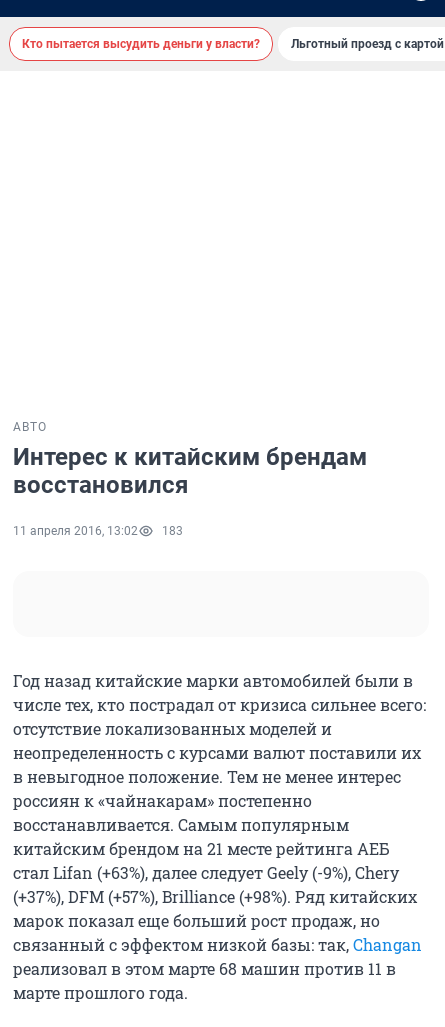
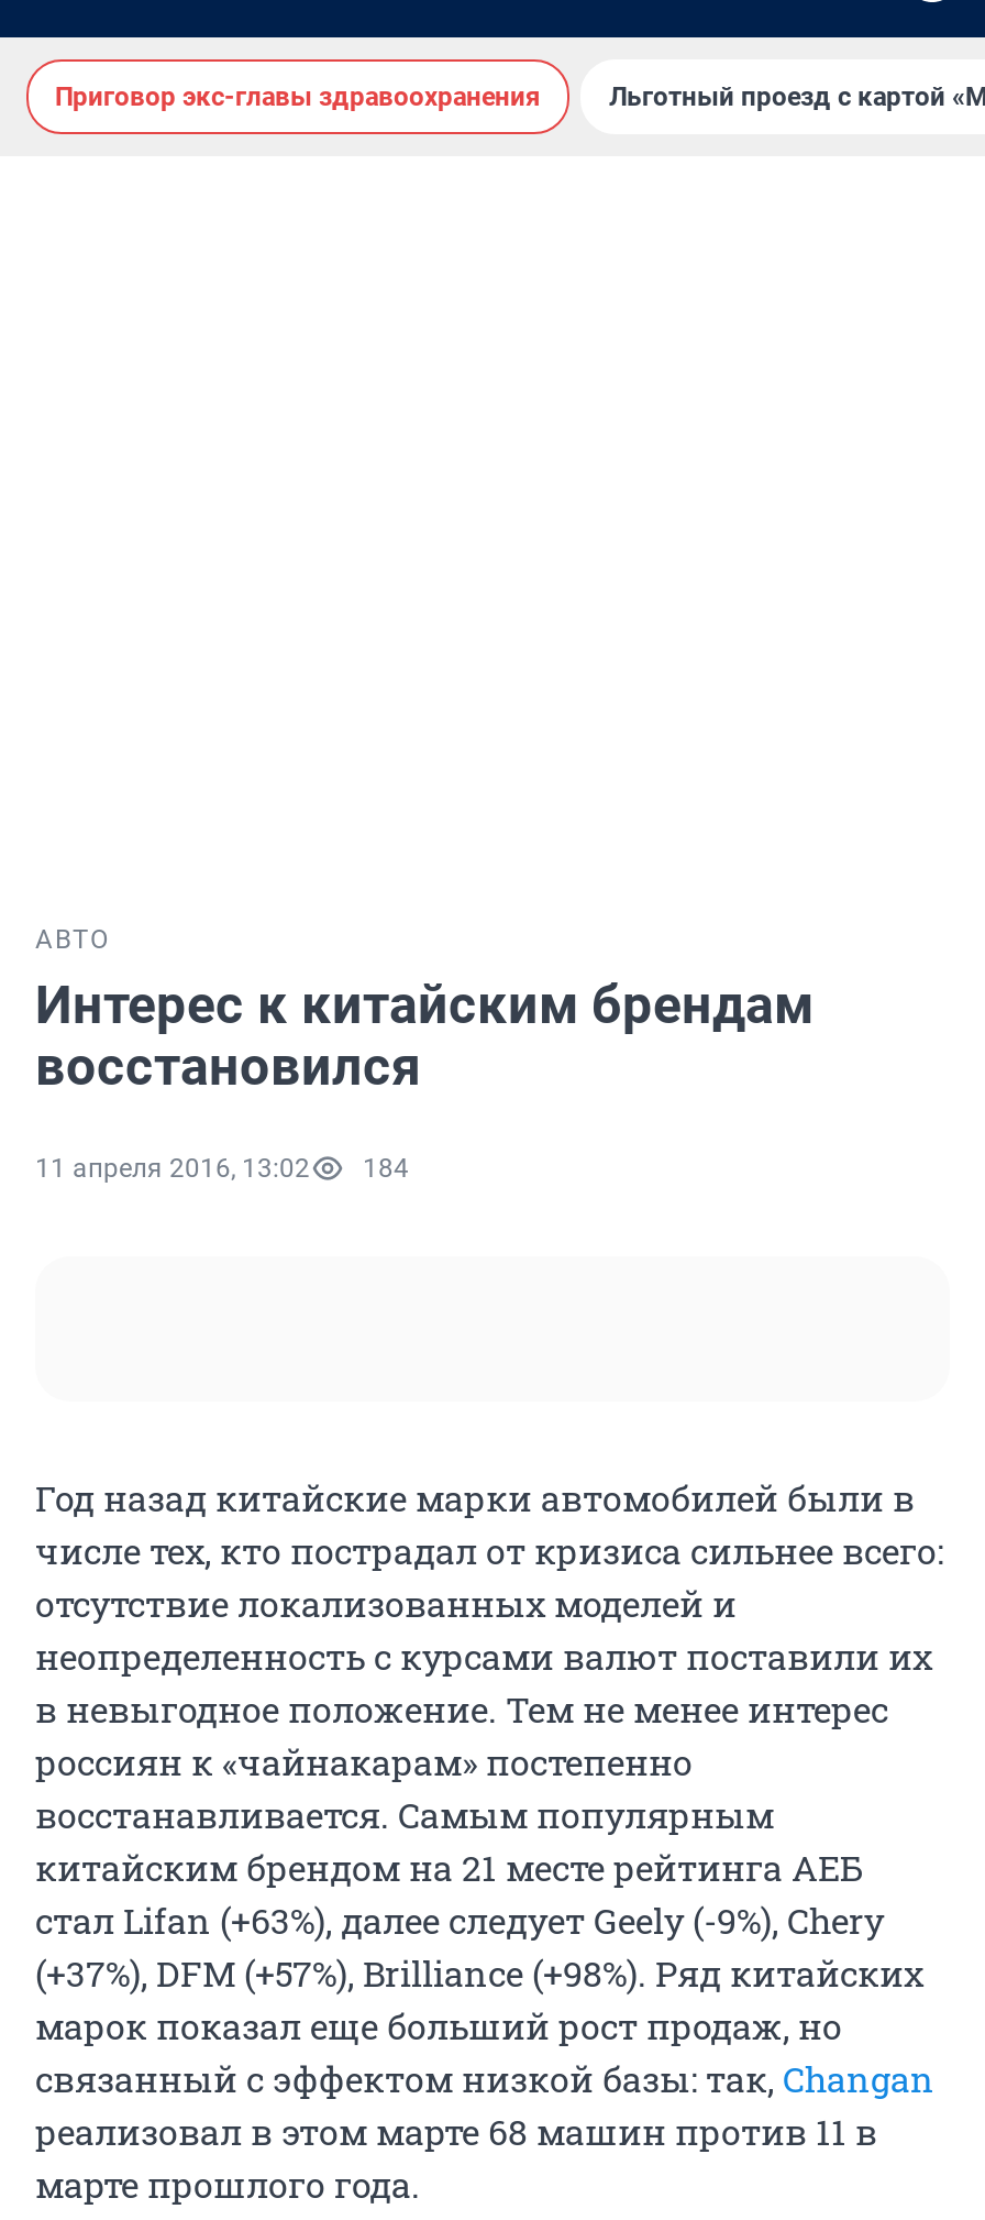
[22,37,260,51] Кто пытается высудить деньги у власти? -> [55,81,541,112] Приговор экс-главы здравоохранения
[13,524,183,538] 11 апреля 2016, 13:02 183 -> [35,1153,409,1184] 11 апреля 2016, 13:02 184

